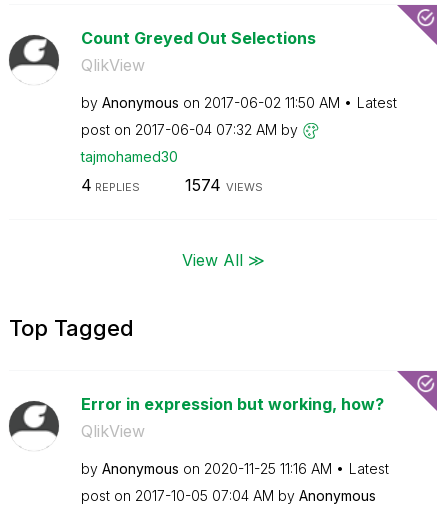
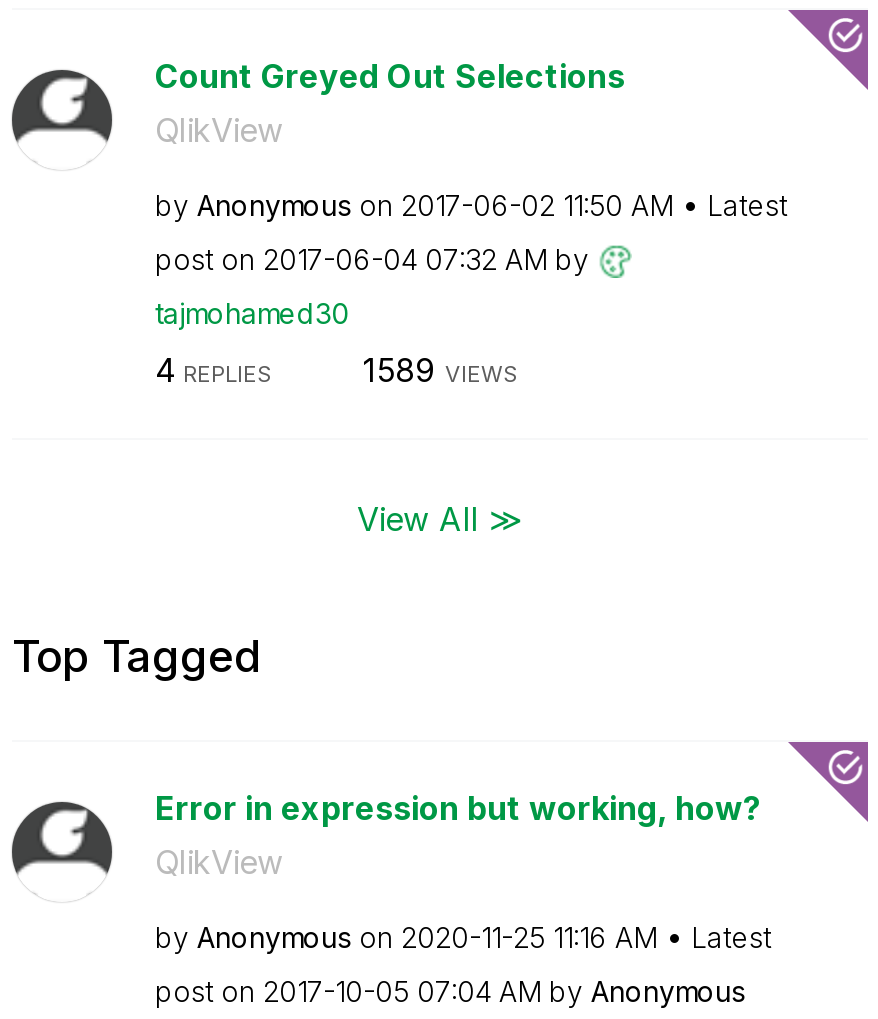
[184,175,262,195] 1574 VIEWS -> [363,350,519,390] 1589 VIEWS

